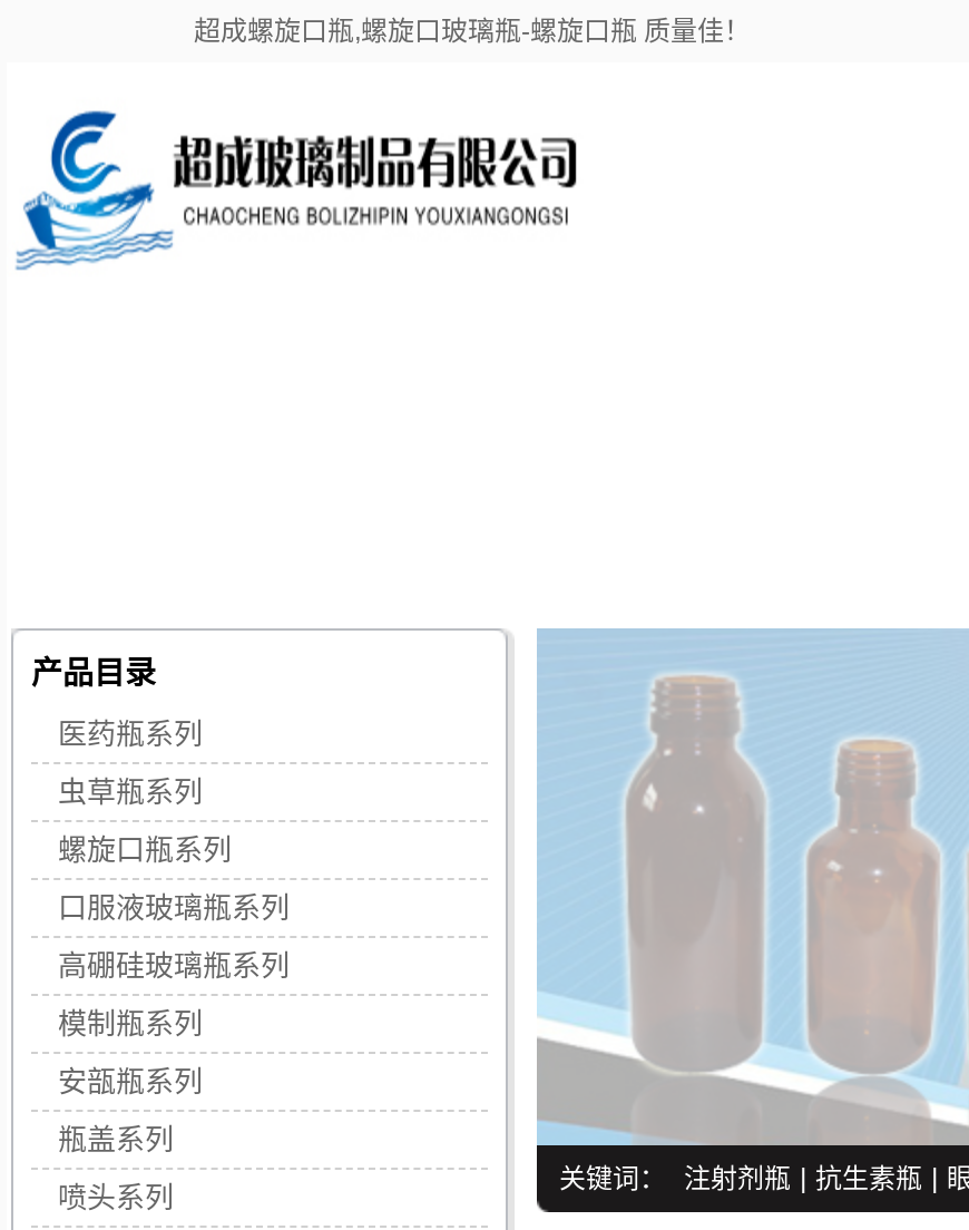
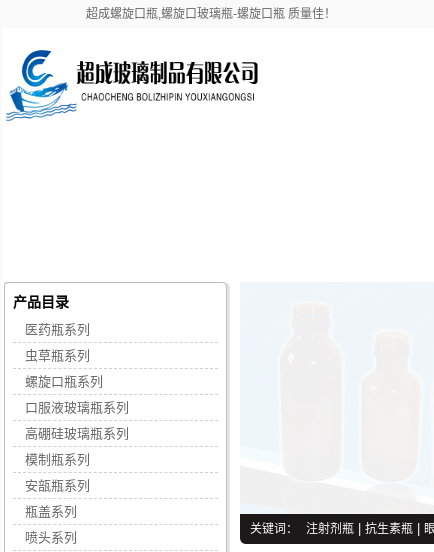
[537,628,962,1145] [image] -> none

